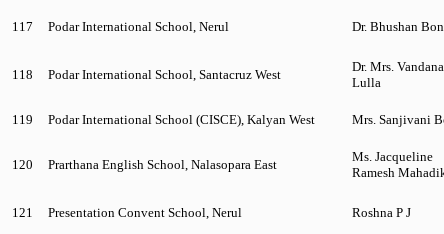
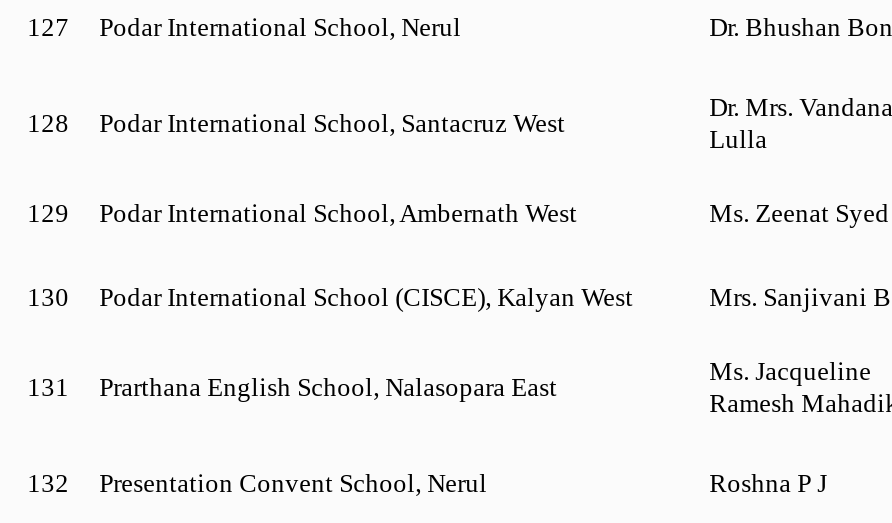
[12,19,229,34] 117 Podar International School, Nerul -> [27,11,461,41] 127 Podar International School, Nerul
[12,67,281,82] 118 Podar International School, Santacruz West -> [27,107,565,137] 128 Podar International School, Santacruz West
[12,112,33,127] 119 -> [27,197,889,311] 129 | Podar International School, Ambernath West | Ms. Zeenat Syed | 130
[12,157,277,172] 120 Prarthana English School, Nalasopara East -> [27,371,557,401] 131 Prarthana English School, Nalasopara East
[12,205,242,220] 121 Presentation Convent School, Nerul -> [27,467,487,497] 132 Presentation Convent School, Nerul

